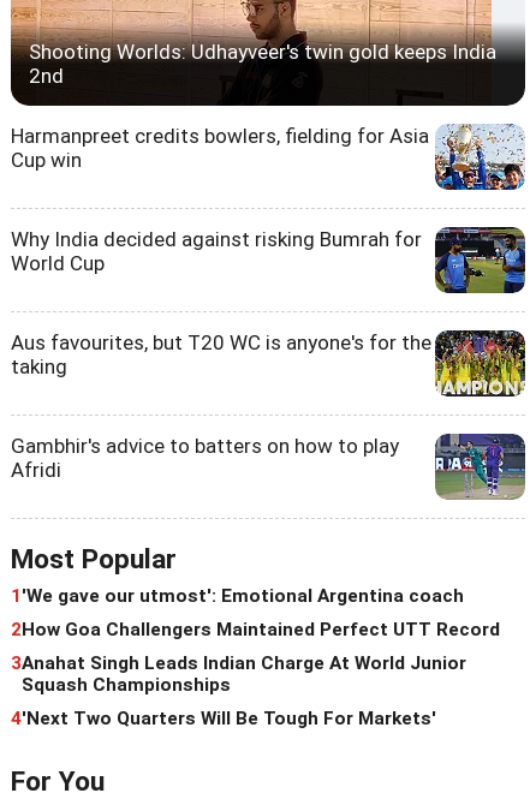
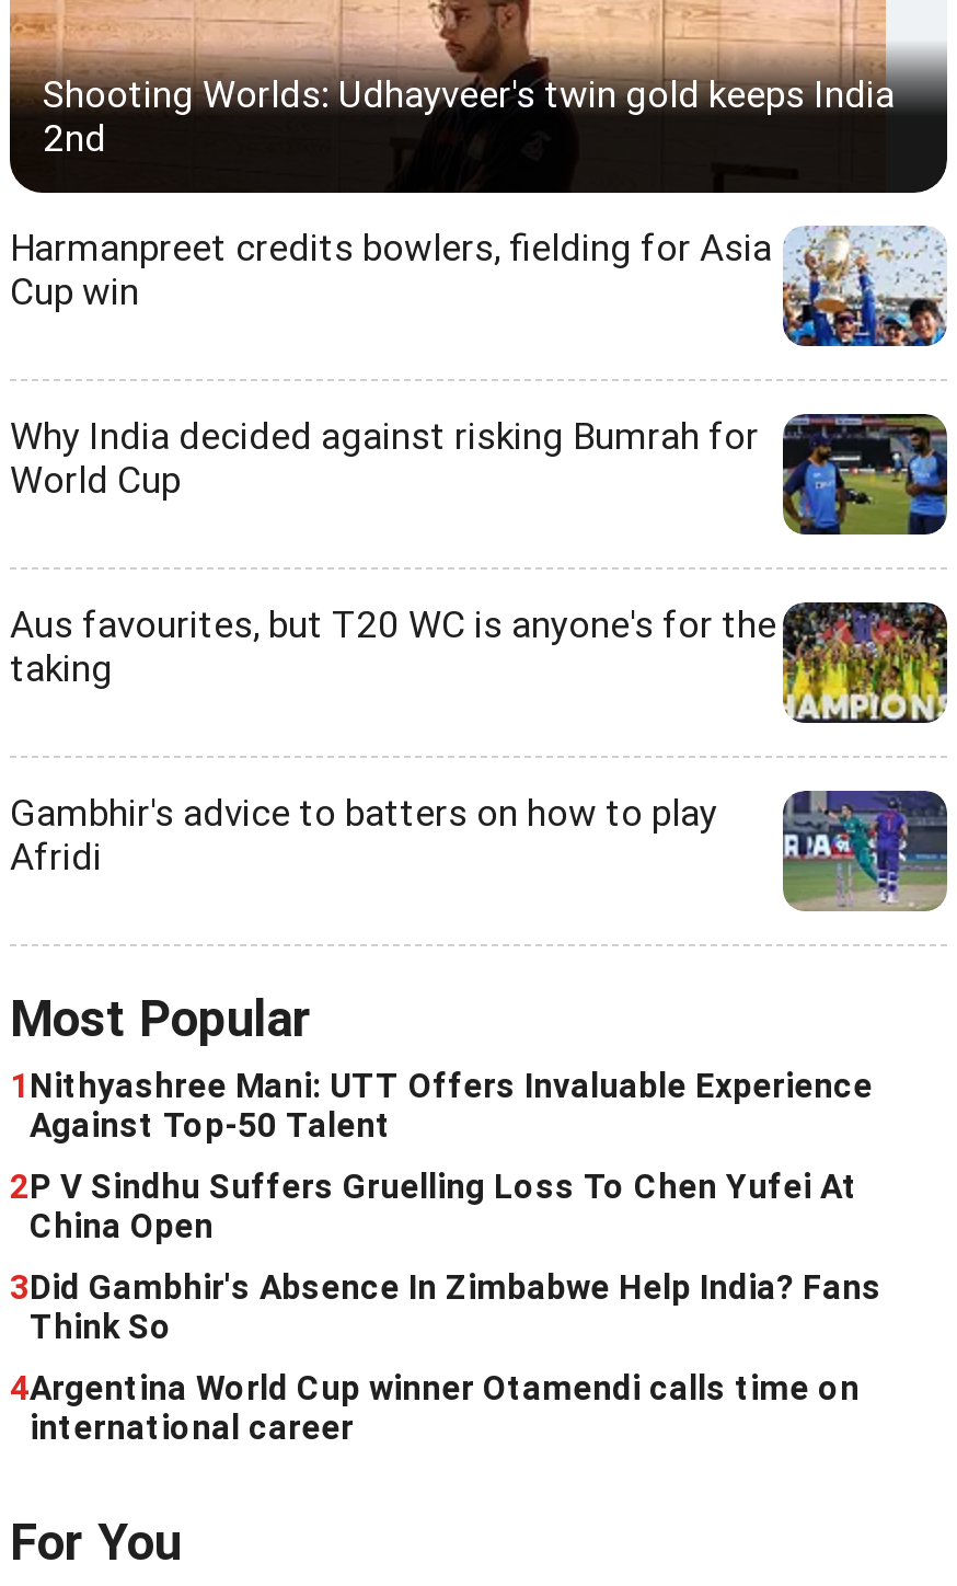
[11,585,464,607] 1 'We gave our utmost': Emotional Argentina coach -> [10,1066,873,1145] 1 Nithyashree Mani: UTT Offers Invaluable Experience | Against Top-50 Talent
[11,619,500,640] 2How Goa Challengers Maintained Perfect UTT Record -> [10,1167,857,1246] 2P V Sindhu Suffers Gruelling Loss To Chen Yufei At | China Open
[11,652,466,695] 3Anahat Singh Leads Indian Charge At World Junior | Squash Championships -> [10,1268,881,1347] 3Did Gambhir's Absence In Zimbabwe Help India? Fans | Think So
[11,707,436,729] 4'Next Two Quarters Will Be Tough For Markets' -> [10,1369,860,1448] 4Argentina World Cup winner Otamendi calls time on | international career

